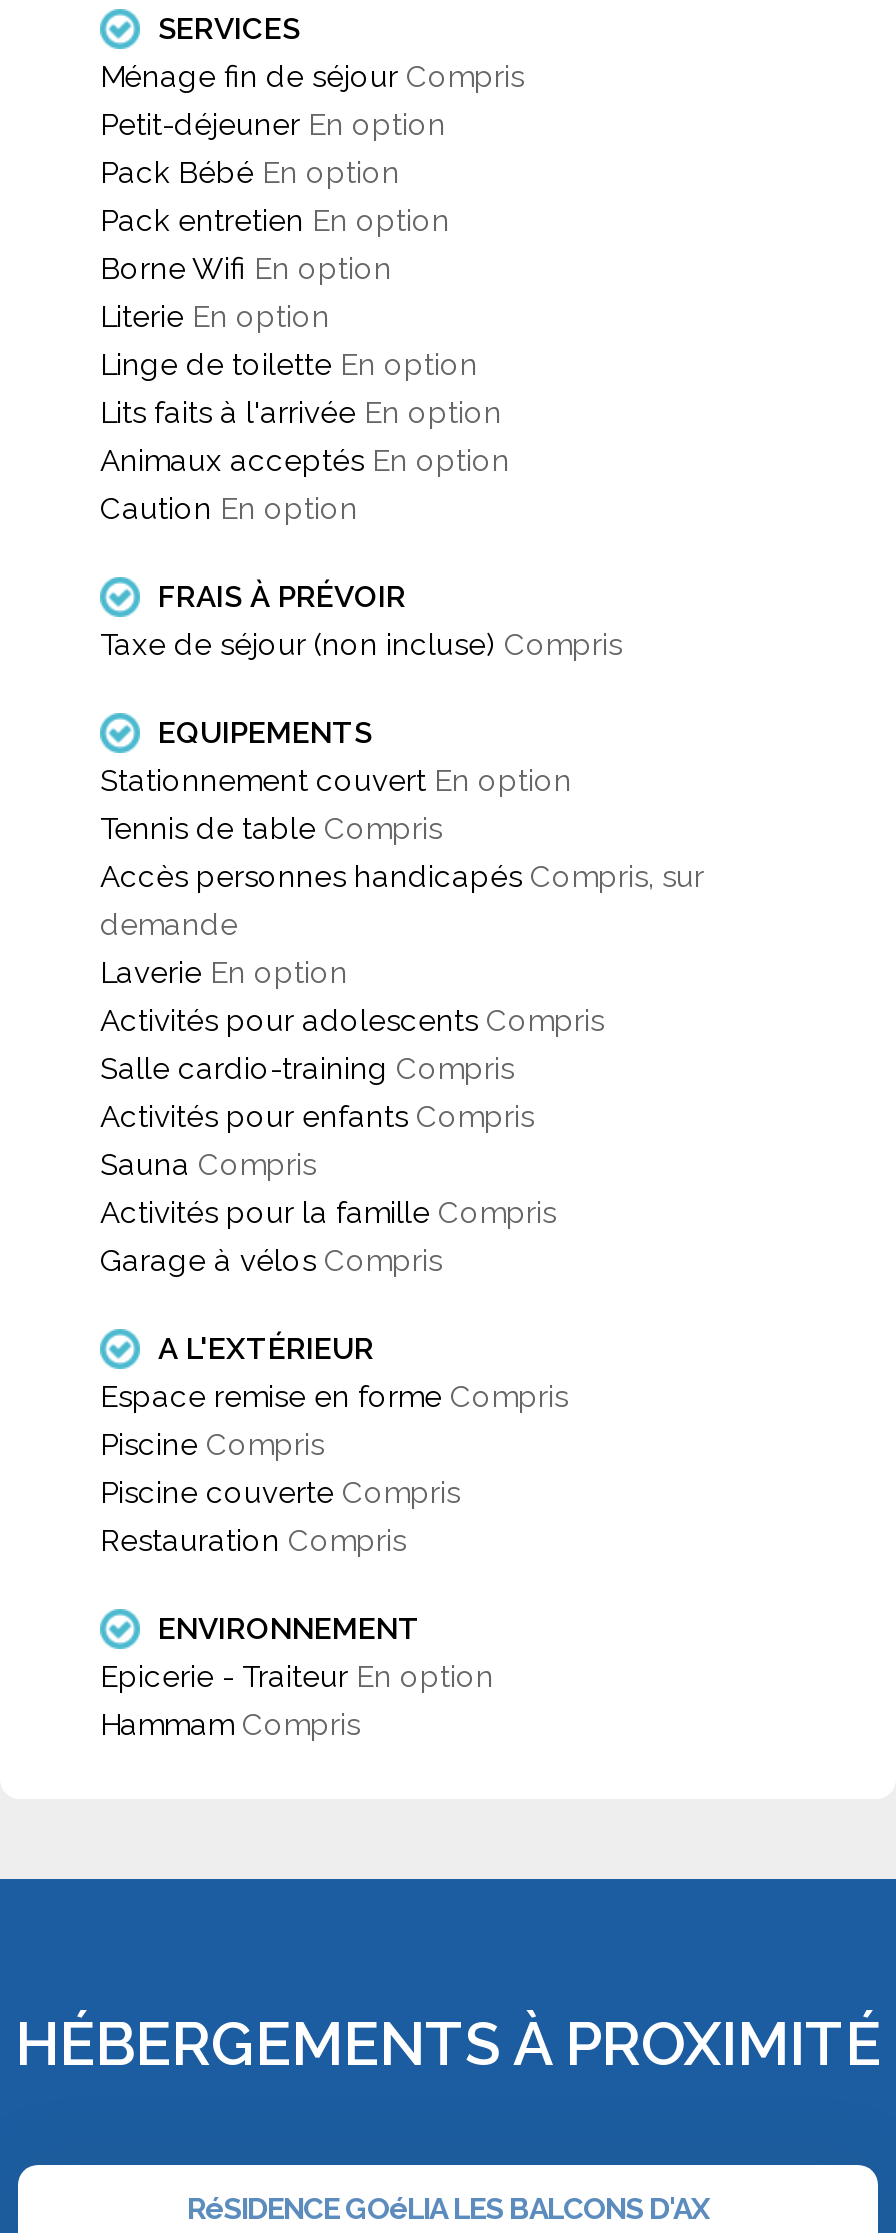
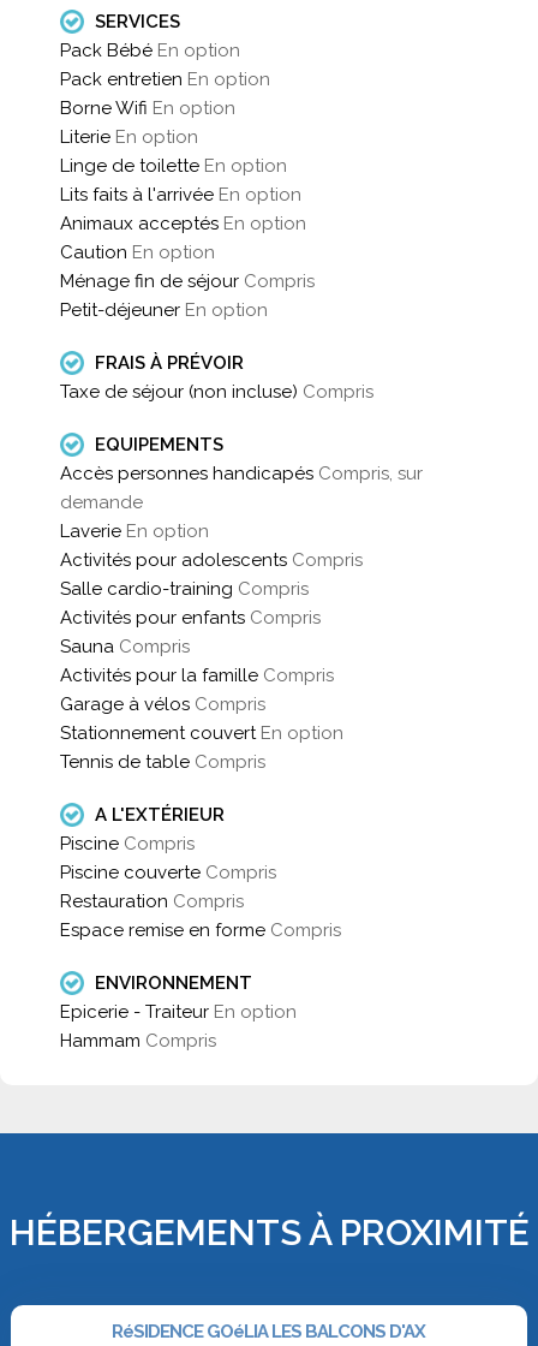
moved [100,59,524,143] -> [60,270,315,321]: Ménage fin de séjour Compris | Petit-déjeuner En option
moved [100,155,510,527] -> [60,40,306,263]: Pack Bébé En option | Pack entretien En option | Borne Wifi En option | Literie En option | Linge de toilette En option | Lits faits à l'arrivée En option | Animaux acceptés En option | Caution En option
moved [100,763,572,847] -> [60,722,343,773]: Stationnement couvert En option | Tennis de table Compris
moved [100,859,704,1279] -> [60,463,423,715]: Accès personnes handicapés Compris, sur | demande | Laverie En option | ... | Activités pour la famille Compris | Garage à vélos Compris
moved [100,1379,568,1415] -> [60,919,341,941]: Espace remise en forme Compris
moved [100,1427,460,1559] -> [60,833,276,912]: Piscine Compris | Piscine couverte Compris | Restauration Compris

